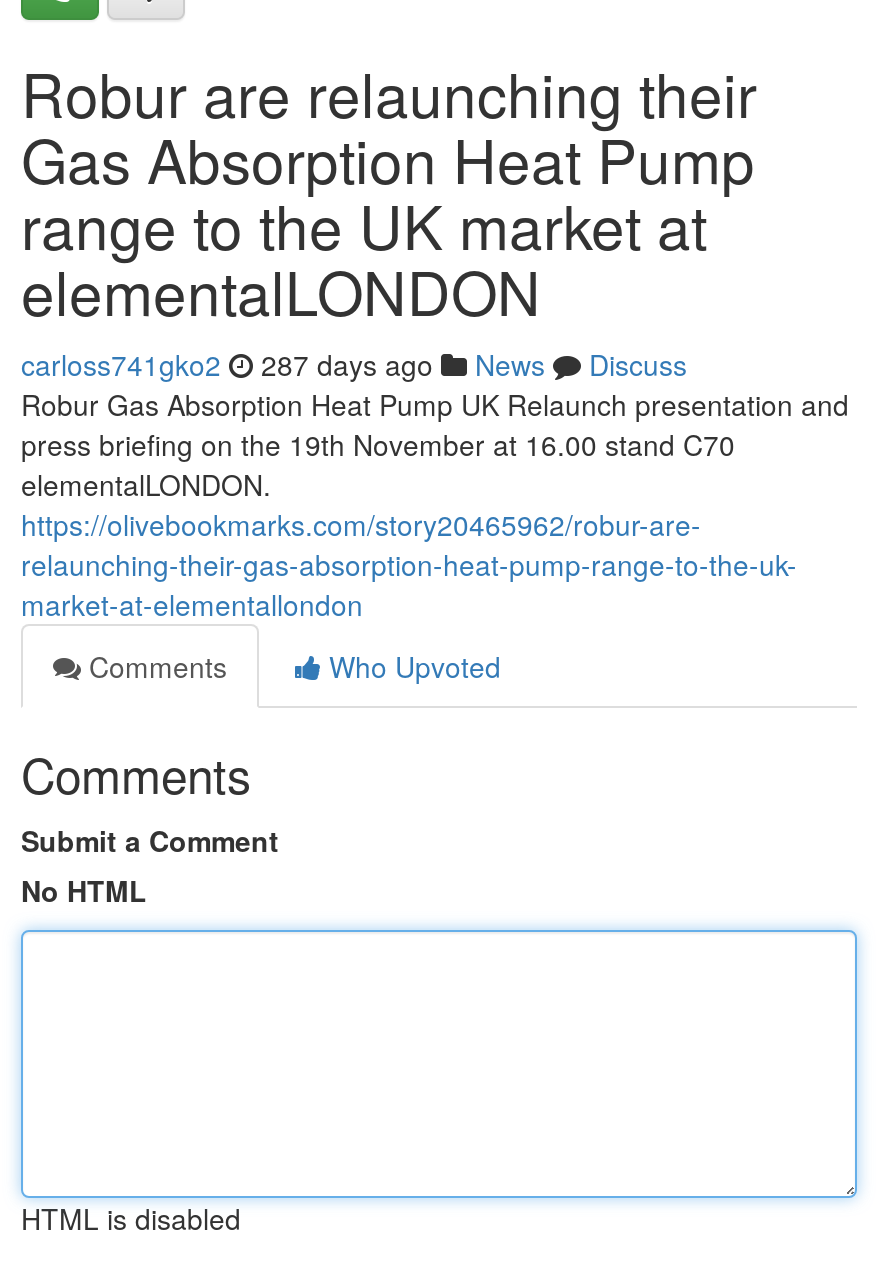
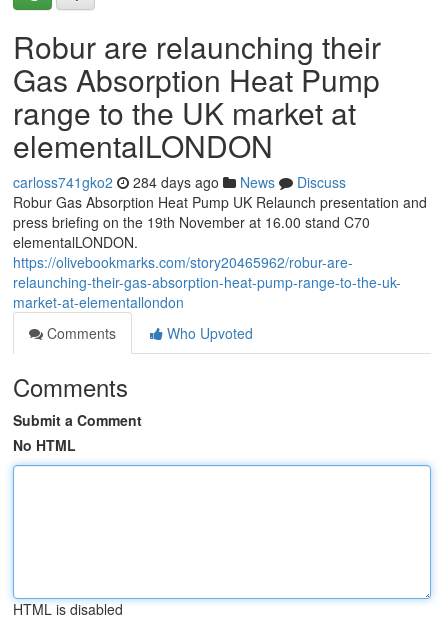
[21,344,687,384] carloss741gko2 287 days ago News Discuss -> [13,172,346,192] carloss741gko2 284 days ago News Discuss

